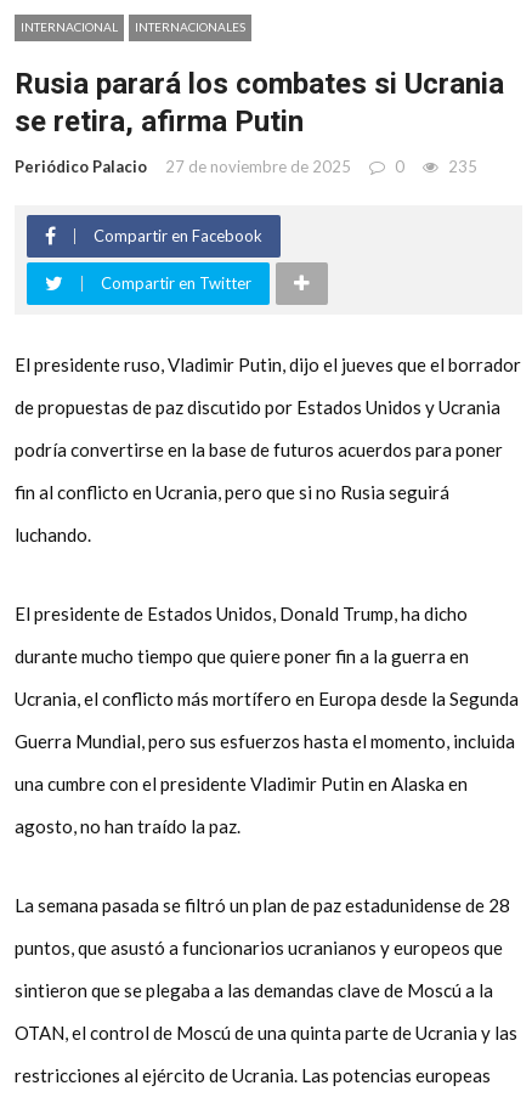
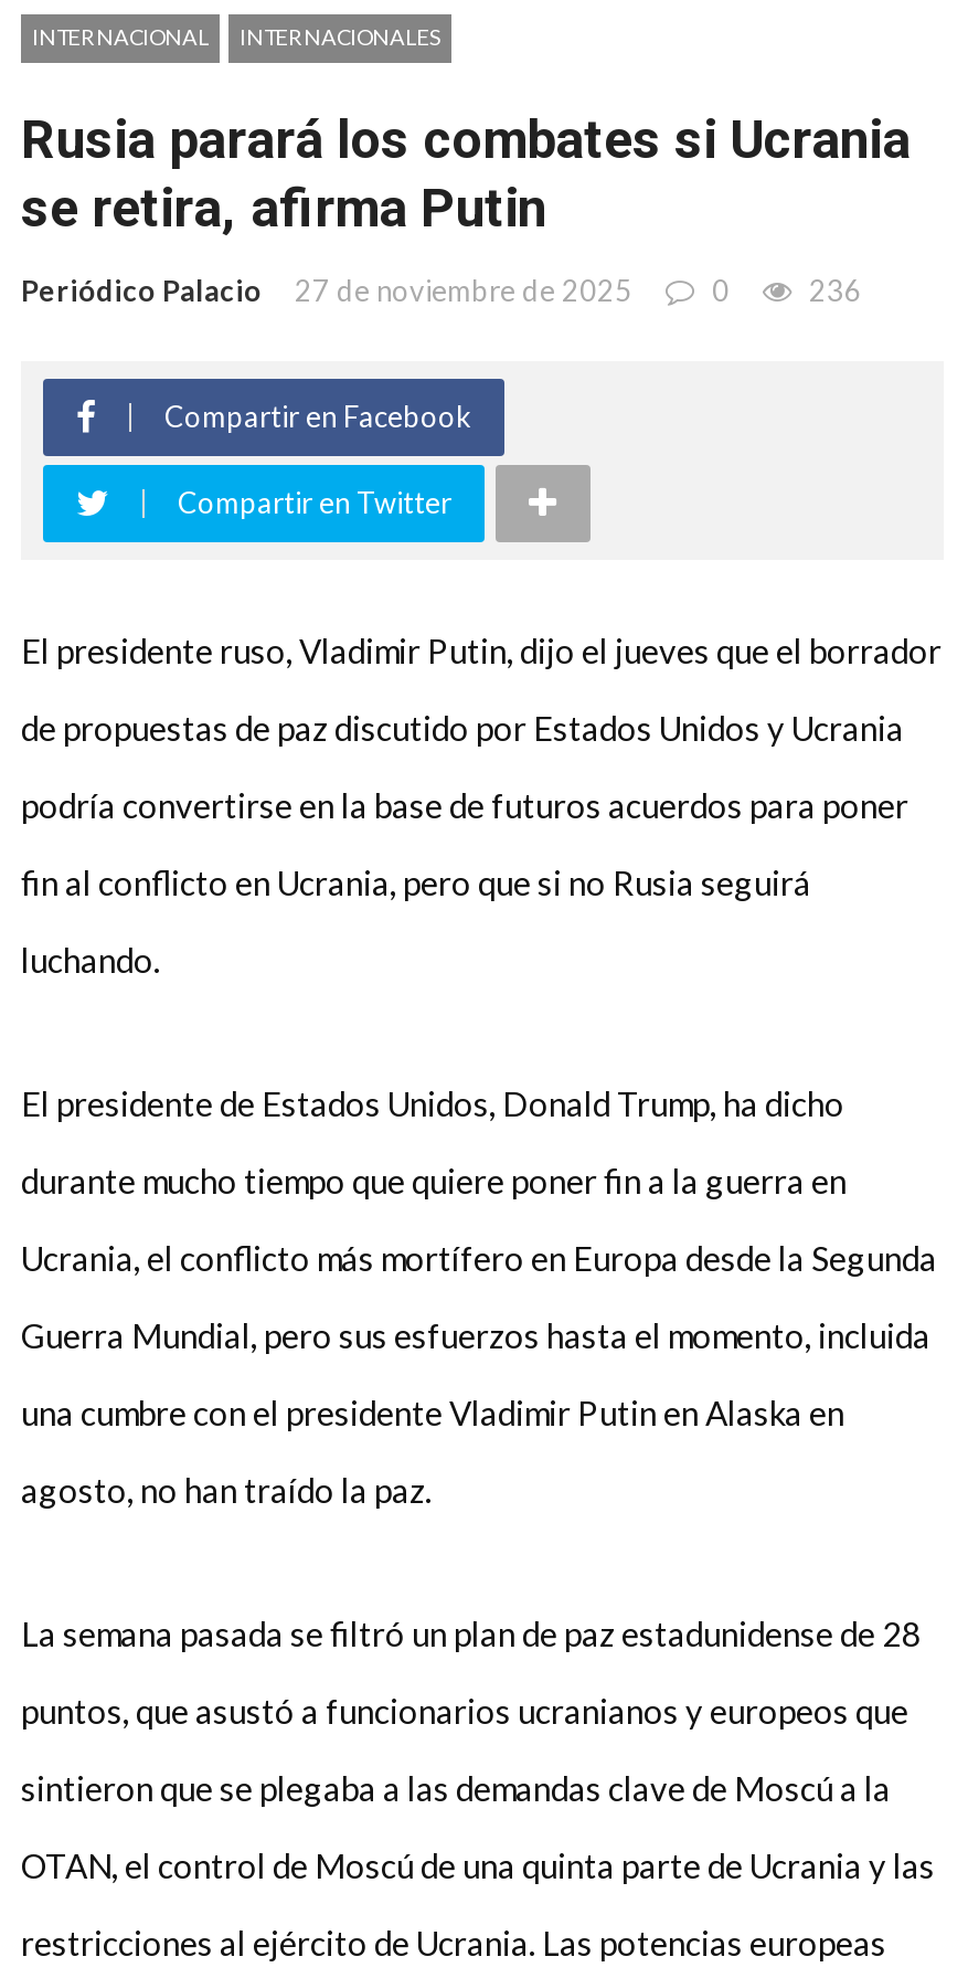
[448,157,477,176] 235 -> [809,273,862,308] 236

